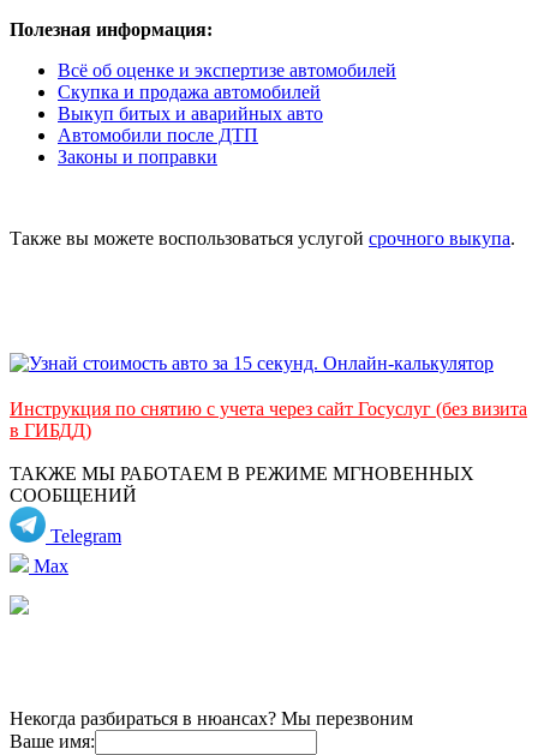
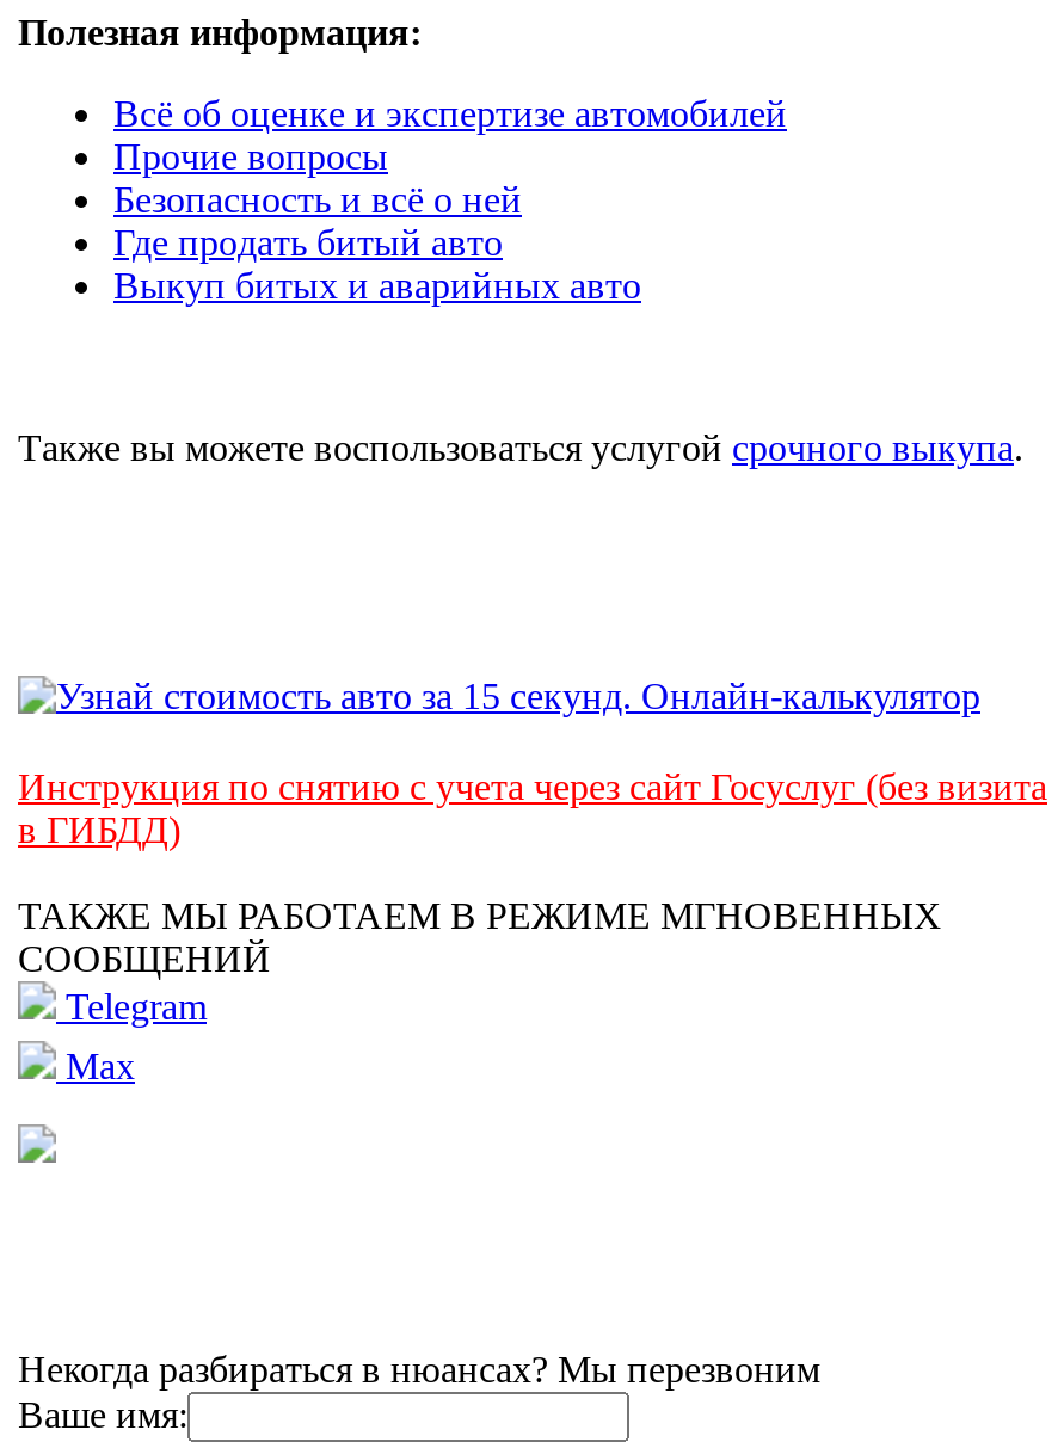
[58,82,321,102] Скупка и продажа автомобилей -> [113,136,522,263] Прочие вопросы | Безопасность и всё о ней | Где продать битый авто
moved [58,103,323,124] -> [113,265,641,306]: Выкуп битых и аварийных авто
[58,125,258,167] Автомобили после ДТП | Законы и поправки -> none

